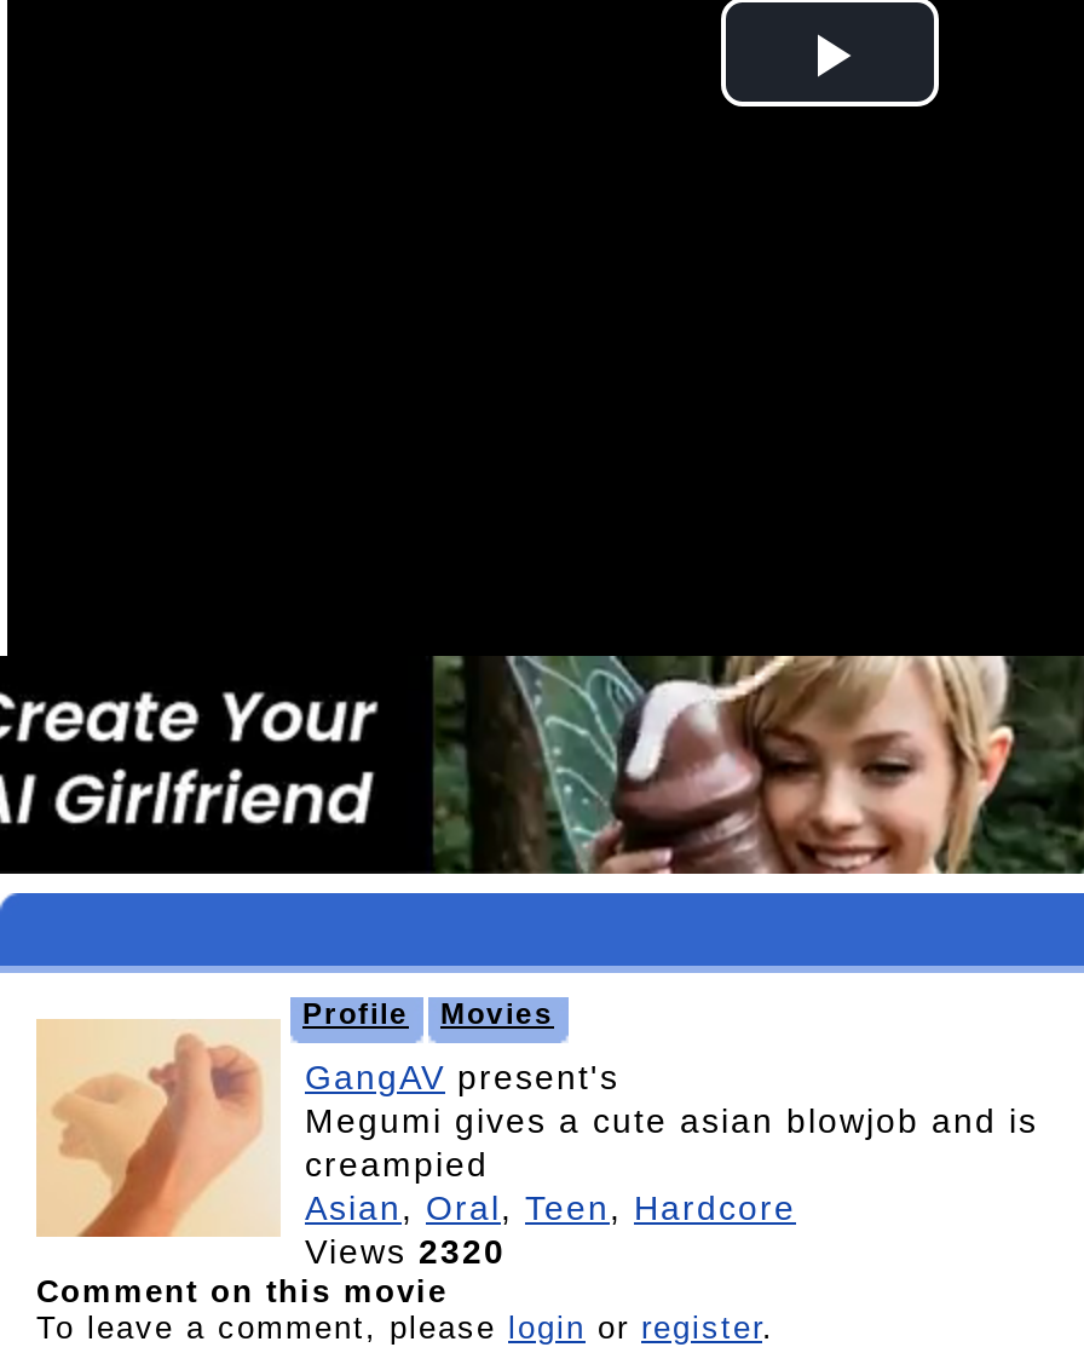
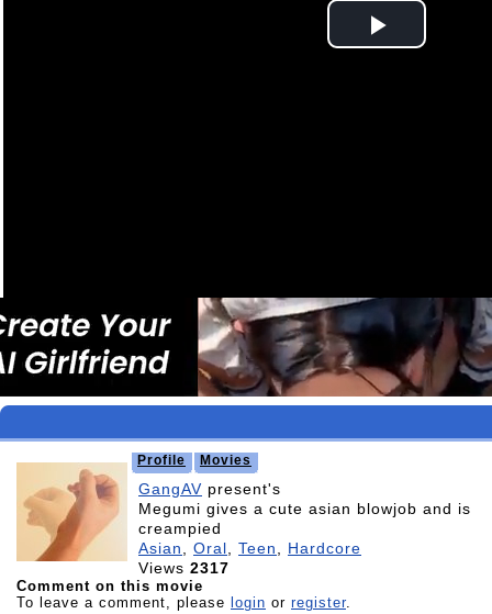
[436,654,1077,876] [image] -> [197,297,489,398] [image]
[305,1232,506,1271] Views 2320 -> [138,559,230,577] Views 2317

